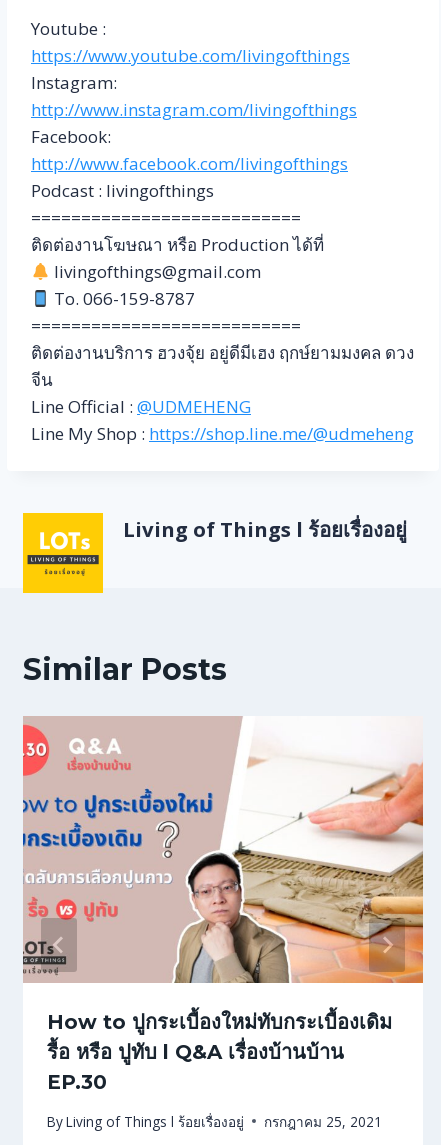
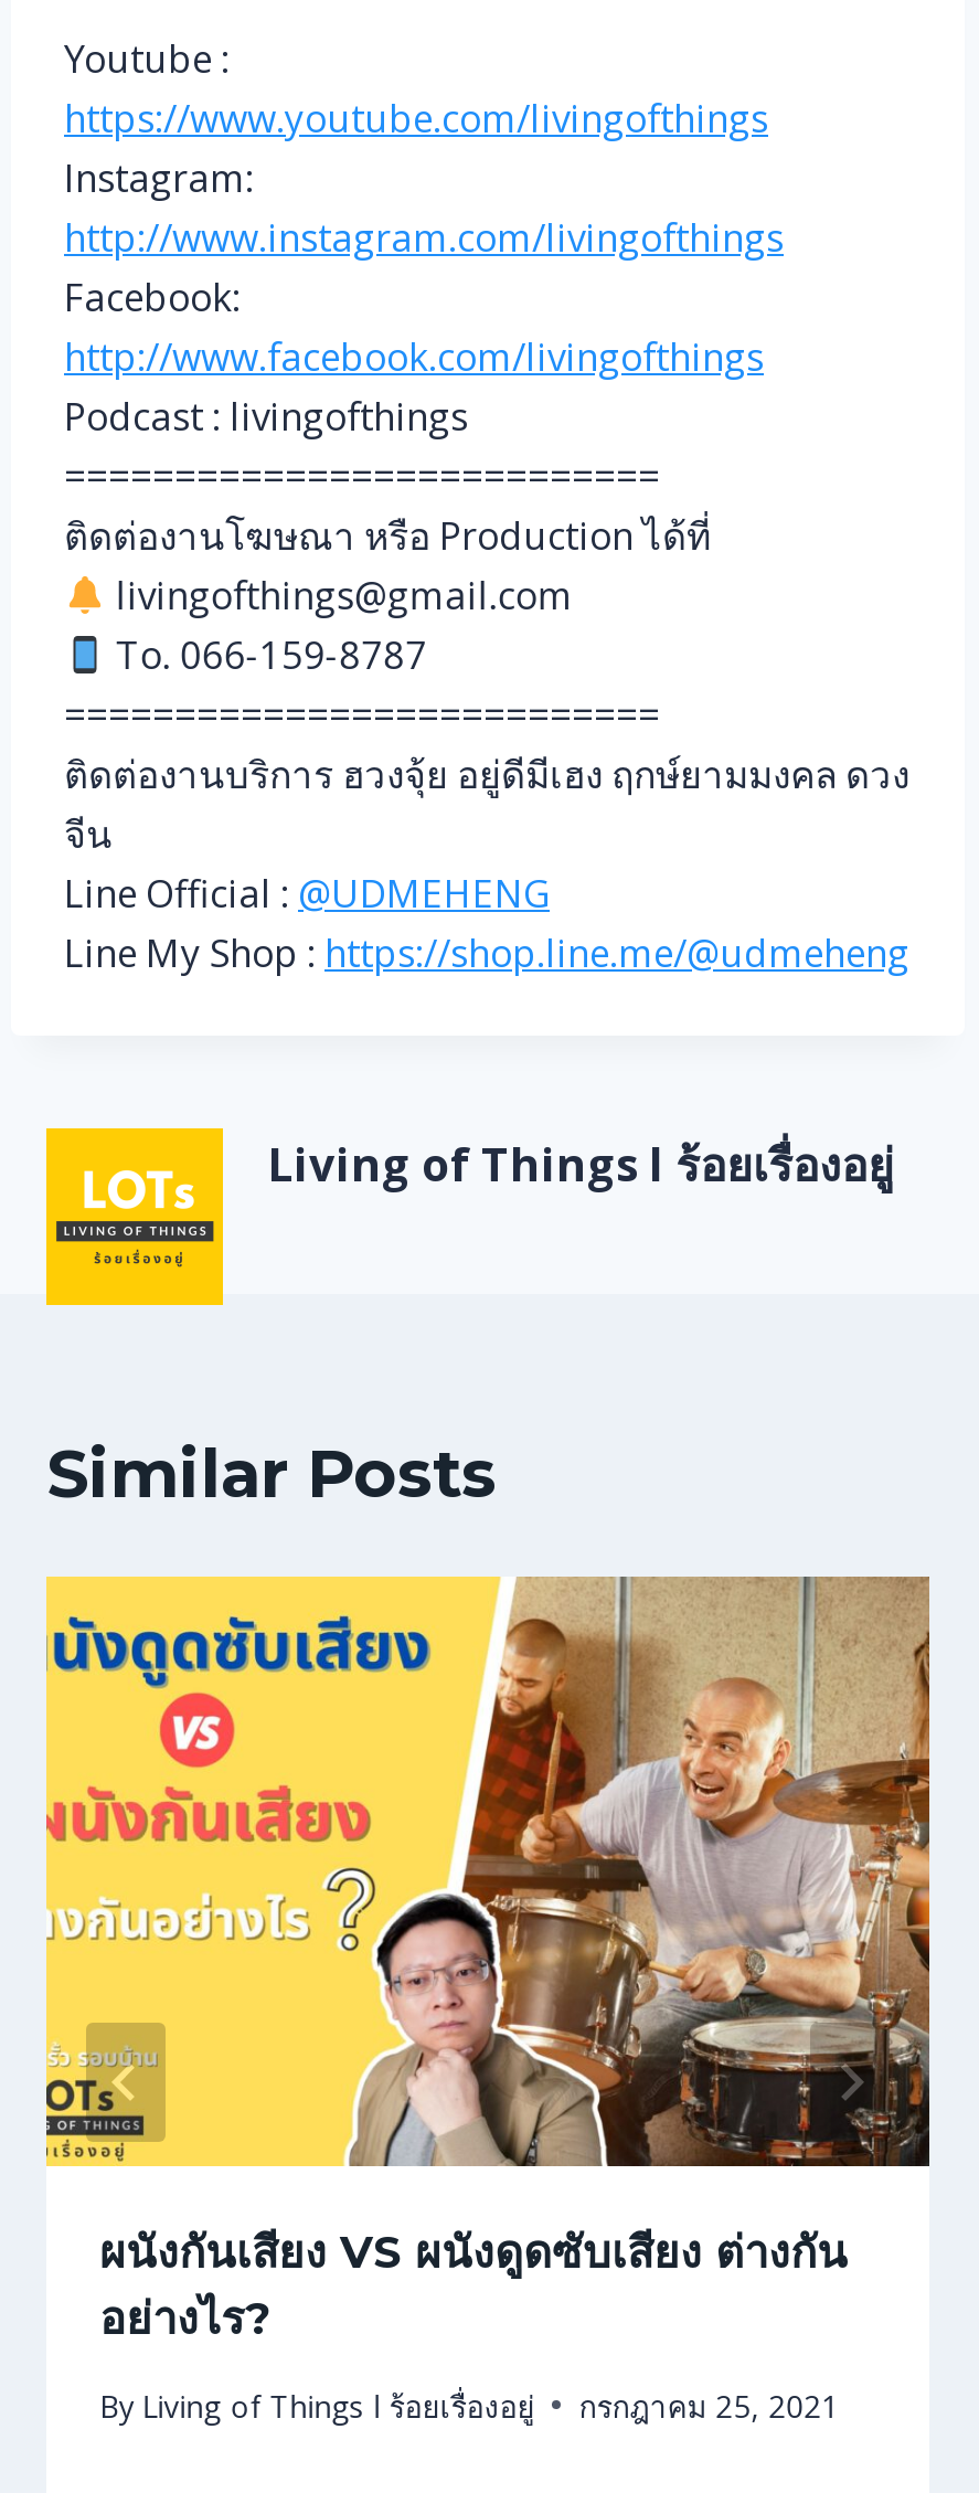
[22,716,424,1094] [image] | How to ปูกระเบื้องใหม่ทับกระเบื้องเดิม | รื้อ หรือ ปูทับ l Q&A เรื่องบ้านบ้าน | EP.30 -> [44,1574,932,2345] [image] | ผนังกันเสียง VS ผนังดูดซับเสียง ต่างกัน | อย่างไร?

